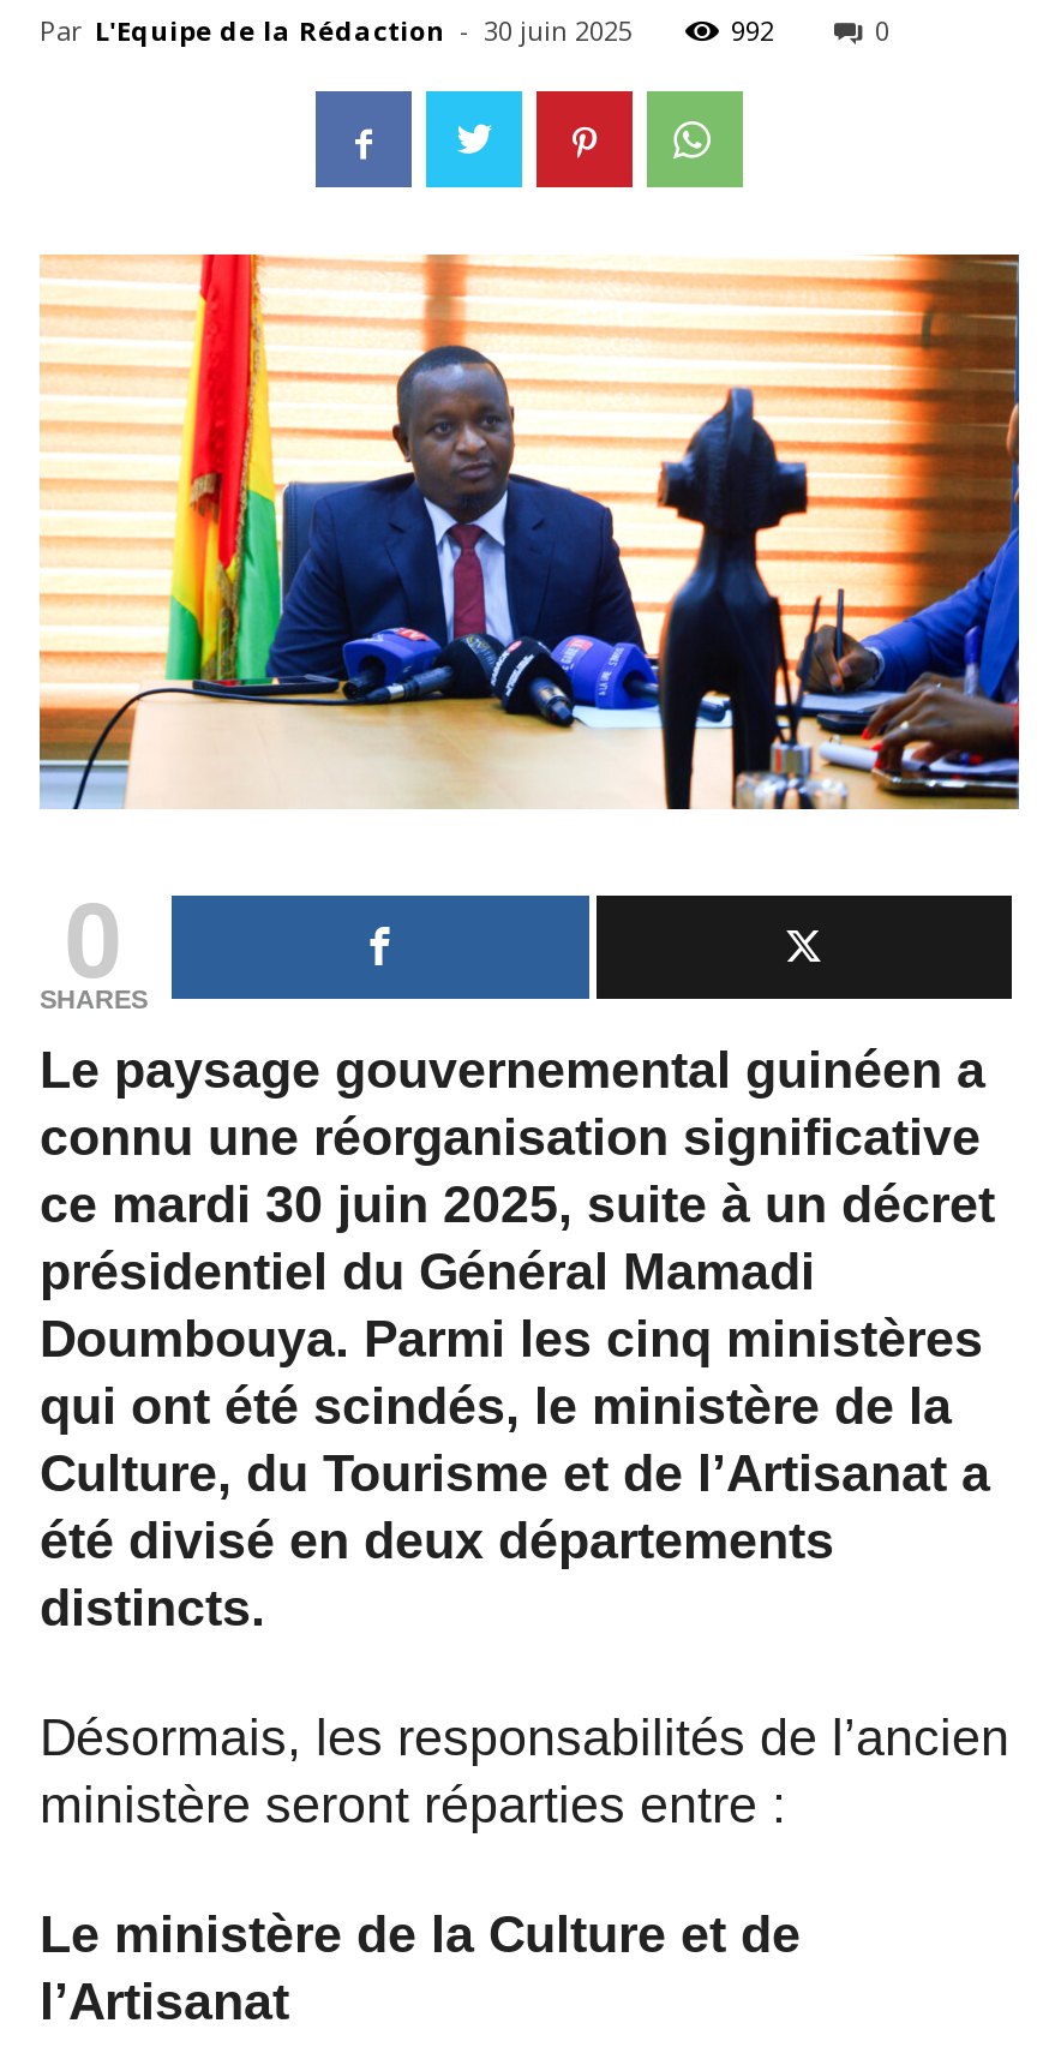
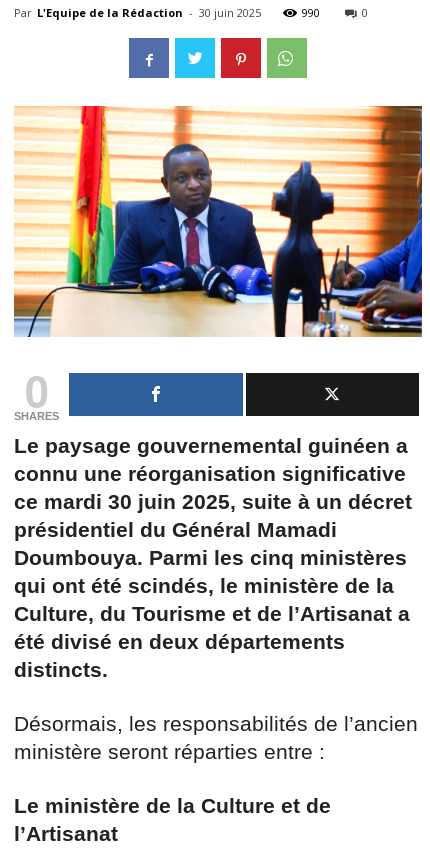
[731,12,774,48] 992 -> [302,5,320,20] 990

